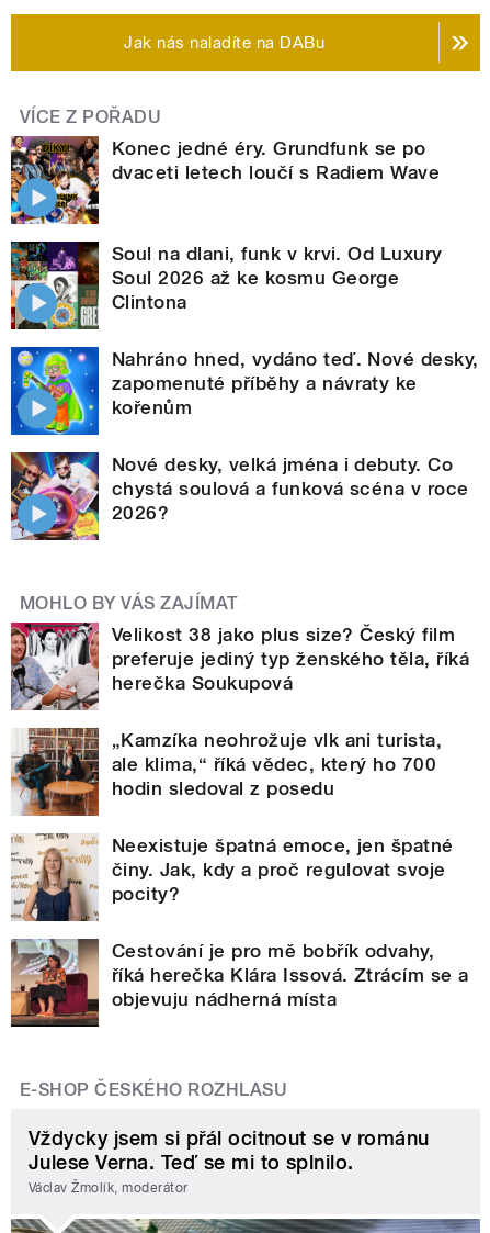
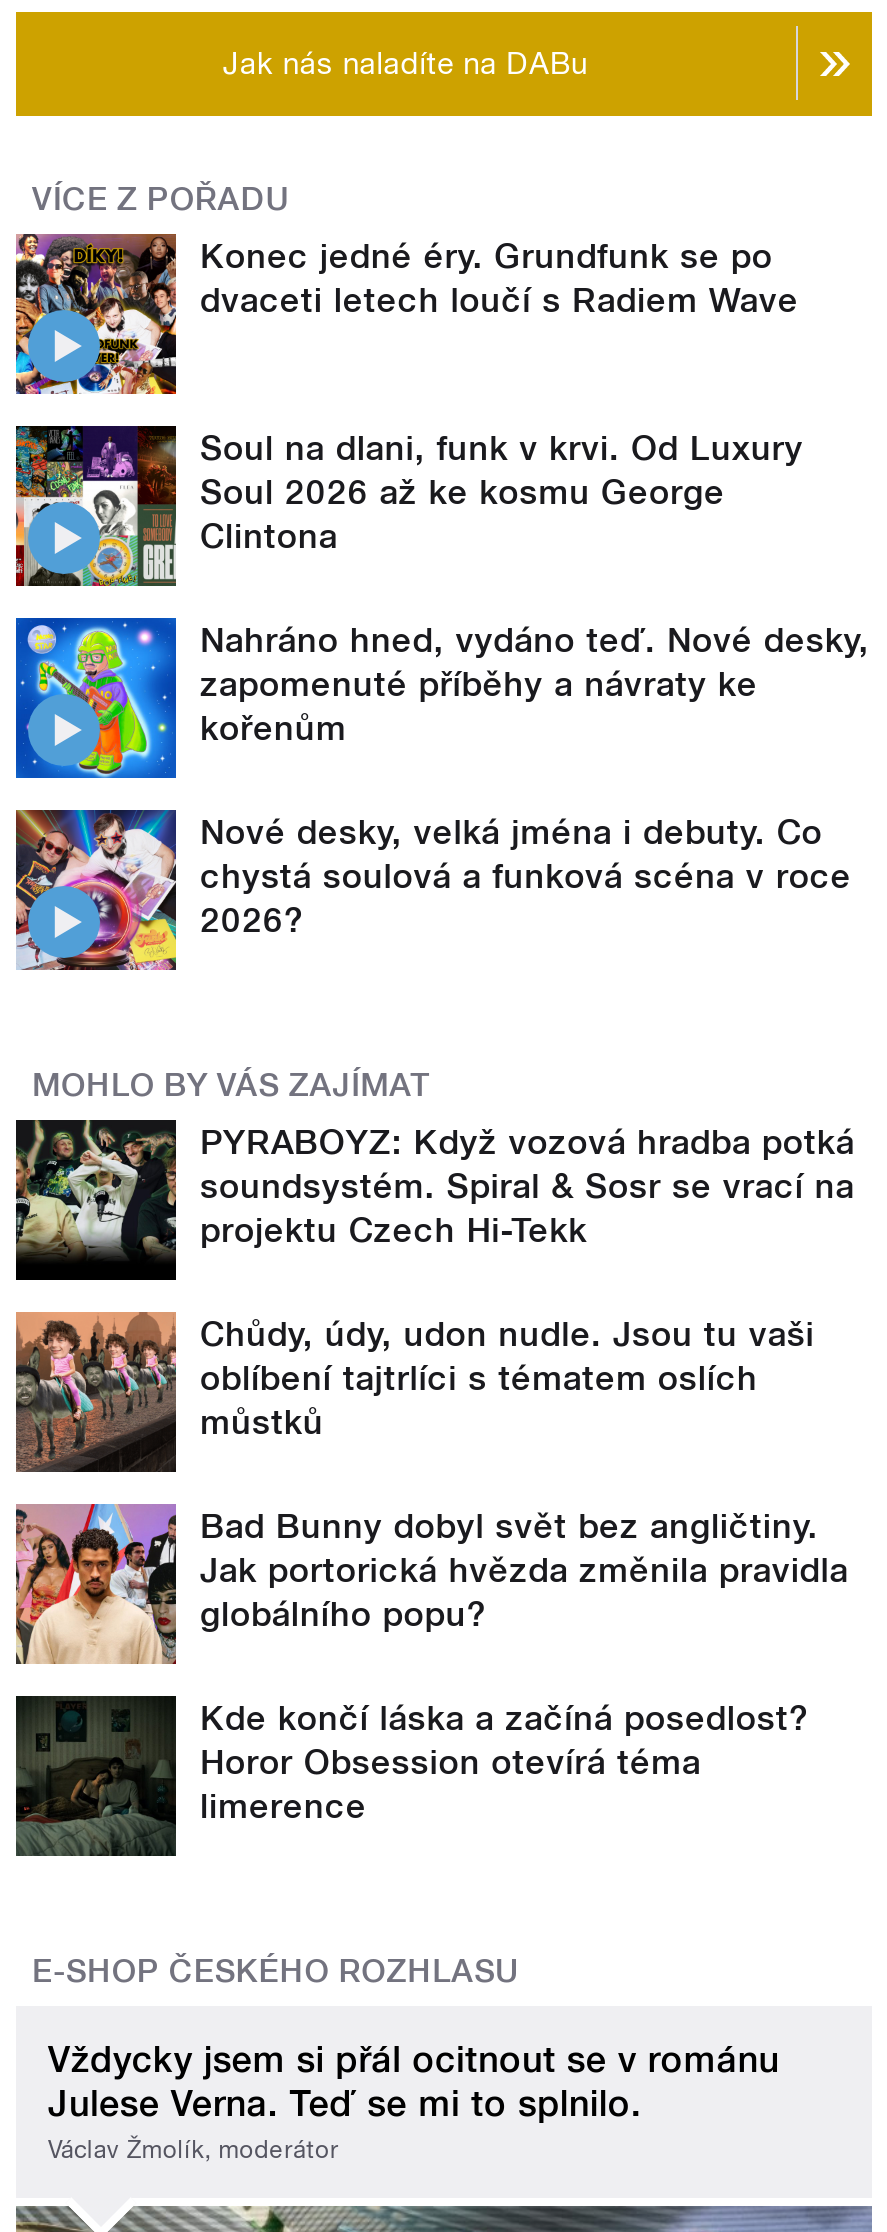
[10,621,469,711] [image] | Velikost 38 jako plus size? Český film | preferuje jediný typ ženského těla, říká | herečka Soukupová -> [14,1118,855,1282] [image] | PYRABOYZ: Když vozová hradba potká | soundsystém. Spiral & Sosr se vrací na | projektu Czech Hi-Tekk
[10,727,442,817] [image] | „Kamzíka neohrožuje vlk ani turista, | ale klima,“ říká vědec, který ho 700 | hodin sledoval z posedu -> [14,1310,815,1474] [image] | Chůdy, údy, udon nudle. Jsou tu vaši | oblíbení tajtrlíci s tématem oslích | můstků
[11,832,454,922] [image] | Neexistuje špatná emoce, jen špatné | činy. Jak, kdy a proč regulovat svoje | pocity? -> [14,1502,848,1664] [image] | Bad Bunny dobyl svět bez angličtiny. | Jak portorická hvězda změnila pravidla | globálního popu?
[10,939,469,1025] [image] | Cestování je pro mě bobřík odvahy, | říká herečka Klára Issová. Ztrácím se a | objevuju nádherná místa -> [14,1694,810,1856] [image] | Kde končí láska a začíná posedlost? | Horor Obsession otevírá téma | limerence

